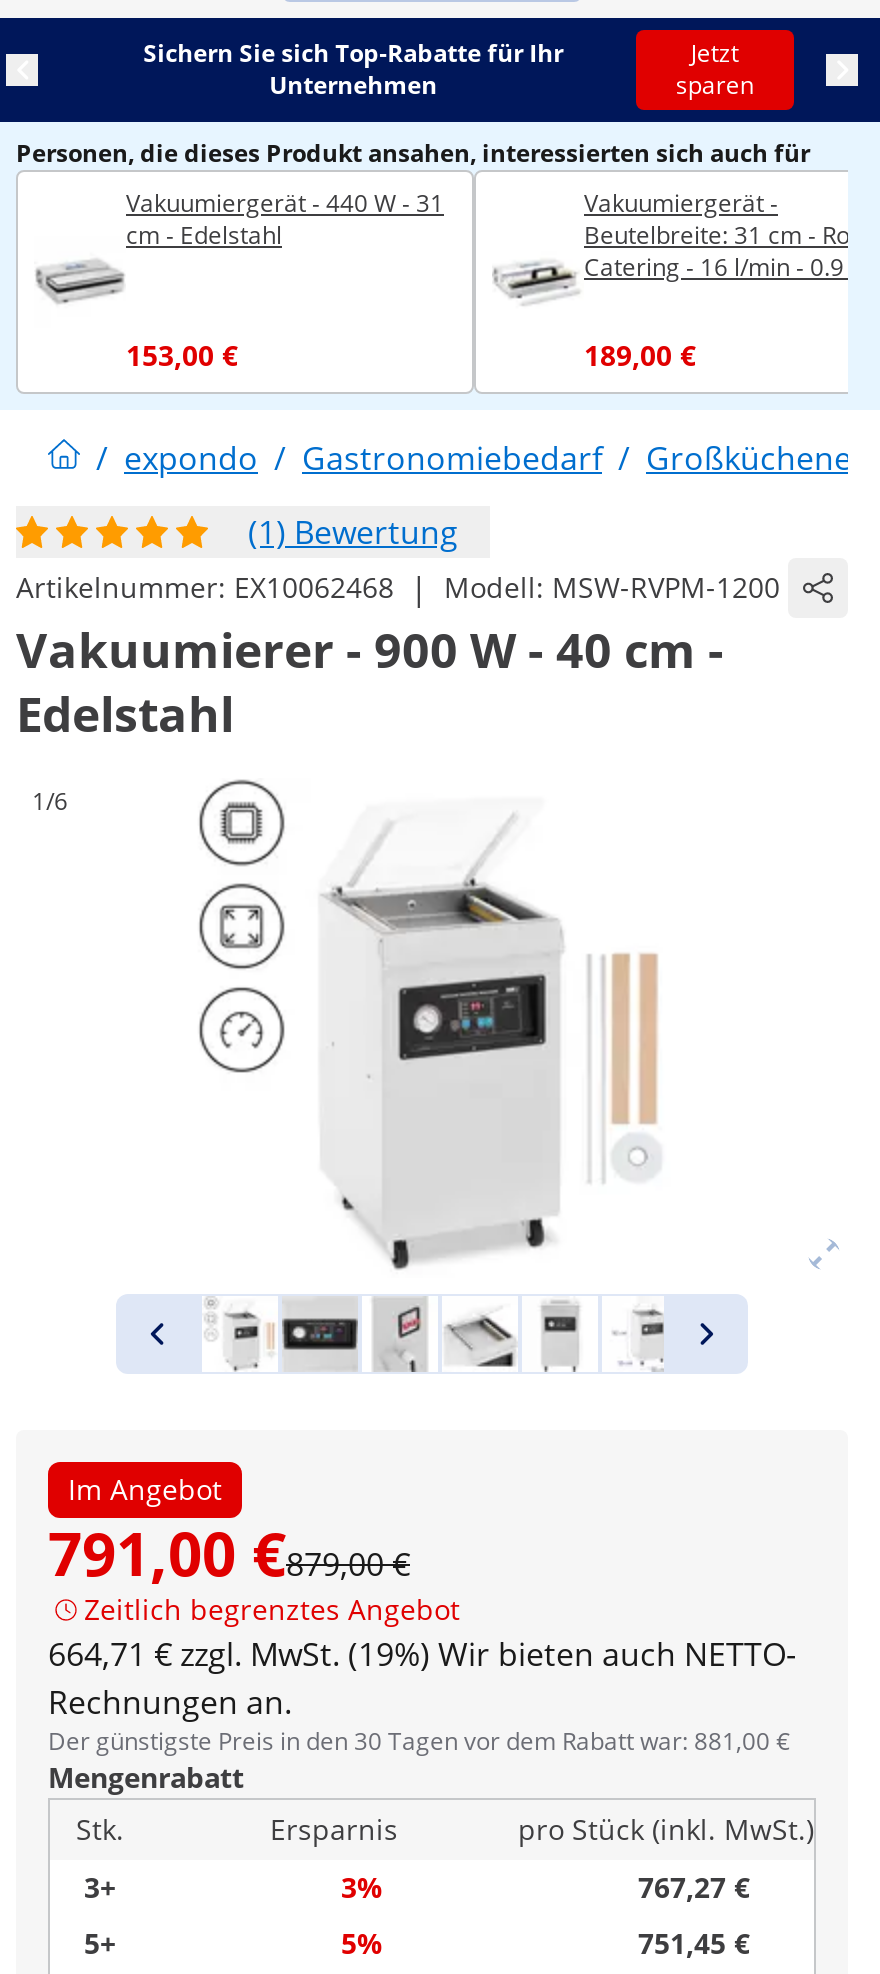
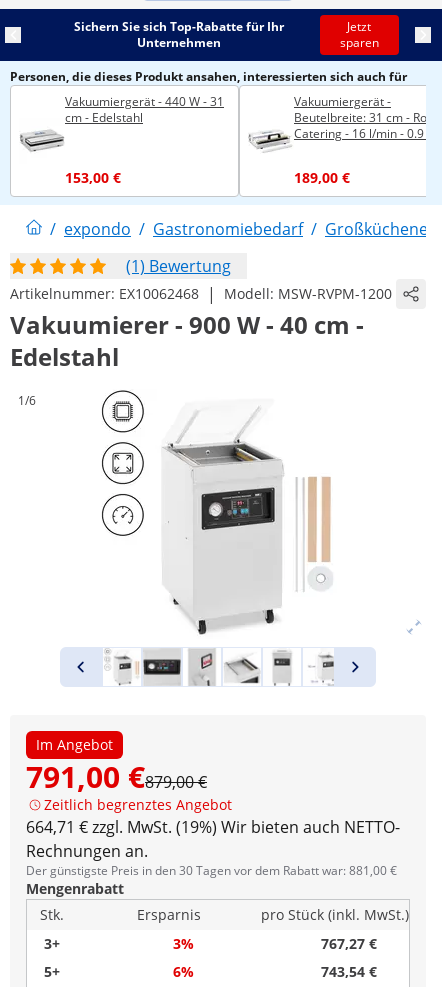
[341,1924,383,1962] 5% -> [172,962,193,981] 6%
[638,1924,750,1962] 751,45 € -> [321,962,377,981] 743,54 €

